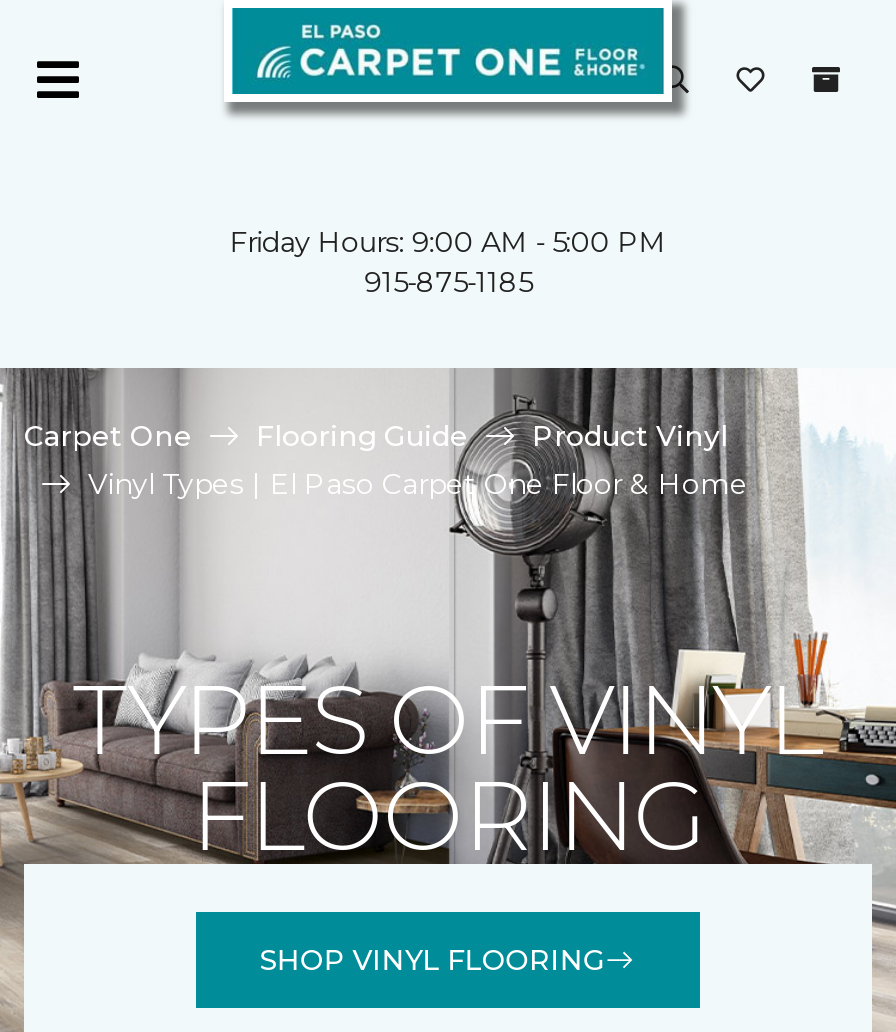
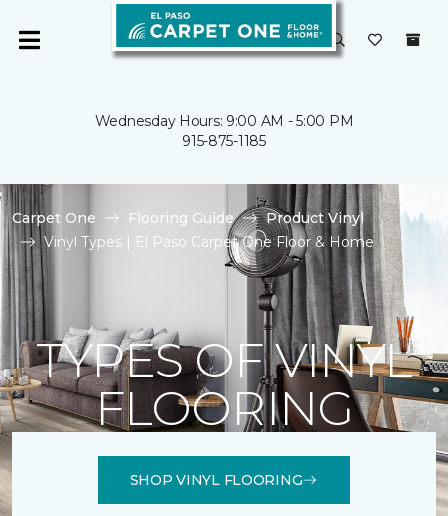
[230,224,666,260] Friday Hours: 9:00 AM - 5:00 PM -> [95,112,353,130] Wednesday Hours: 9:00 AM - 5:00 PM

